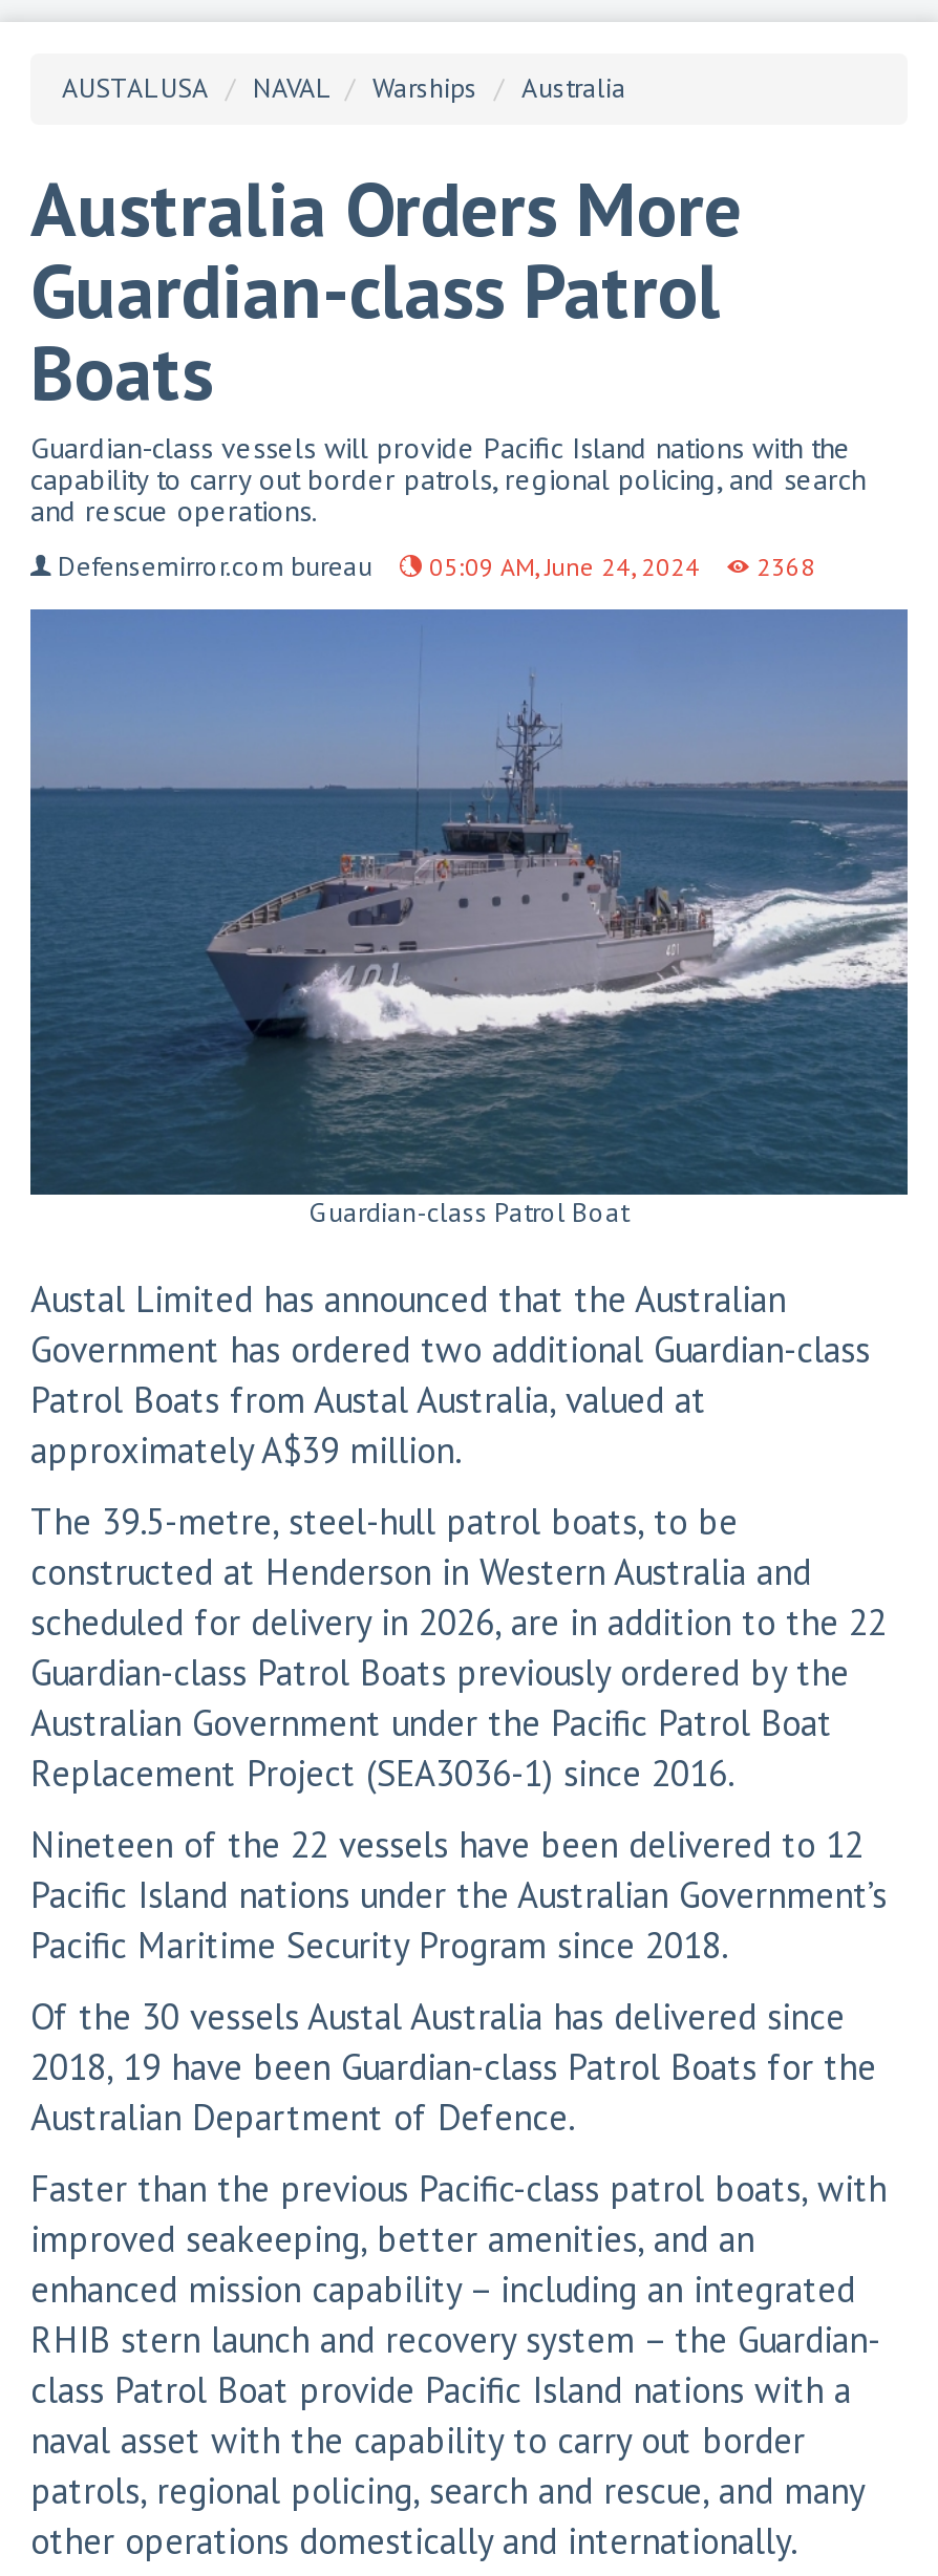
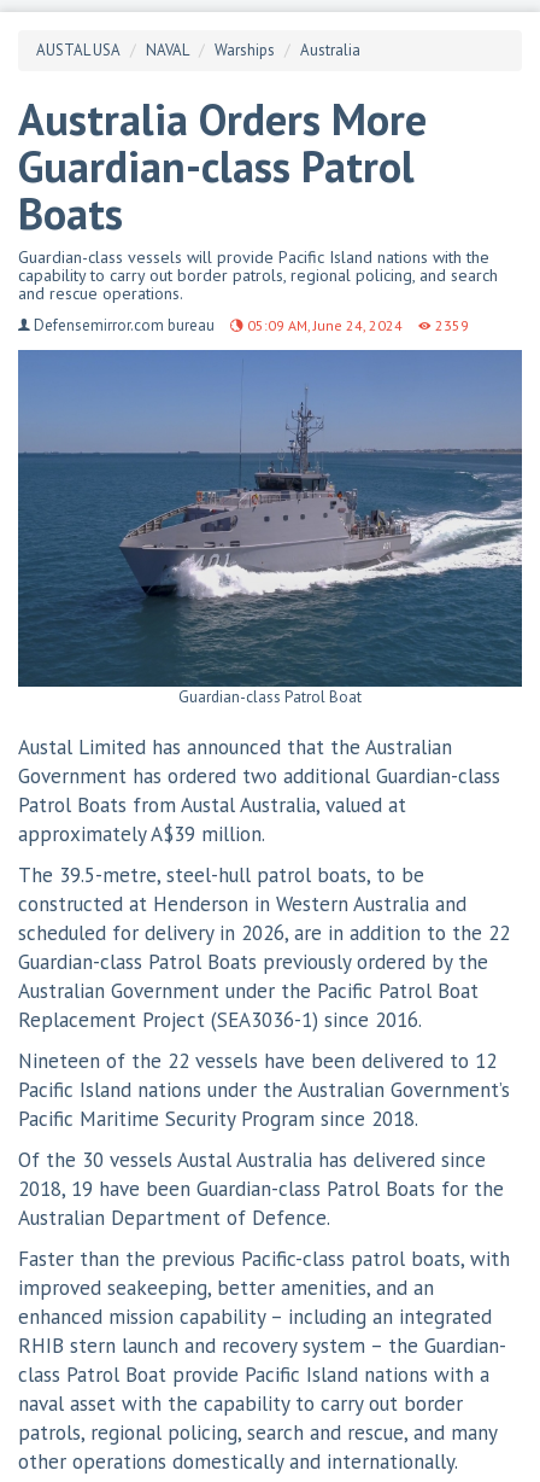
[51,549,815,584] Defensemirror.com bureau 05:09 AM, June 24, 2024 2368 -> [30,315,469,336] Defensemirror.com bureau 05:09 AM, June 24, 2024 2359

